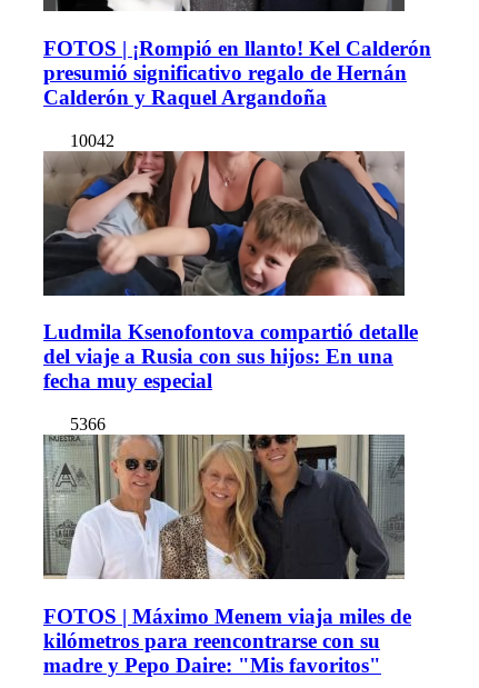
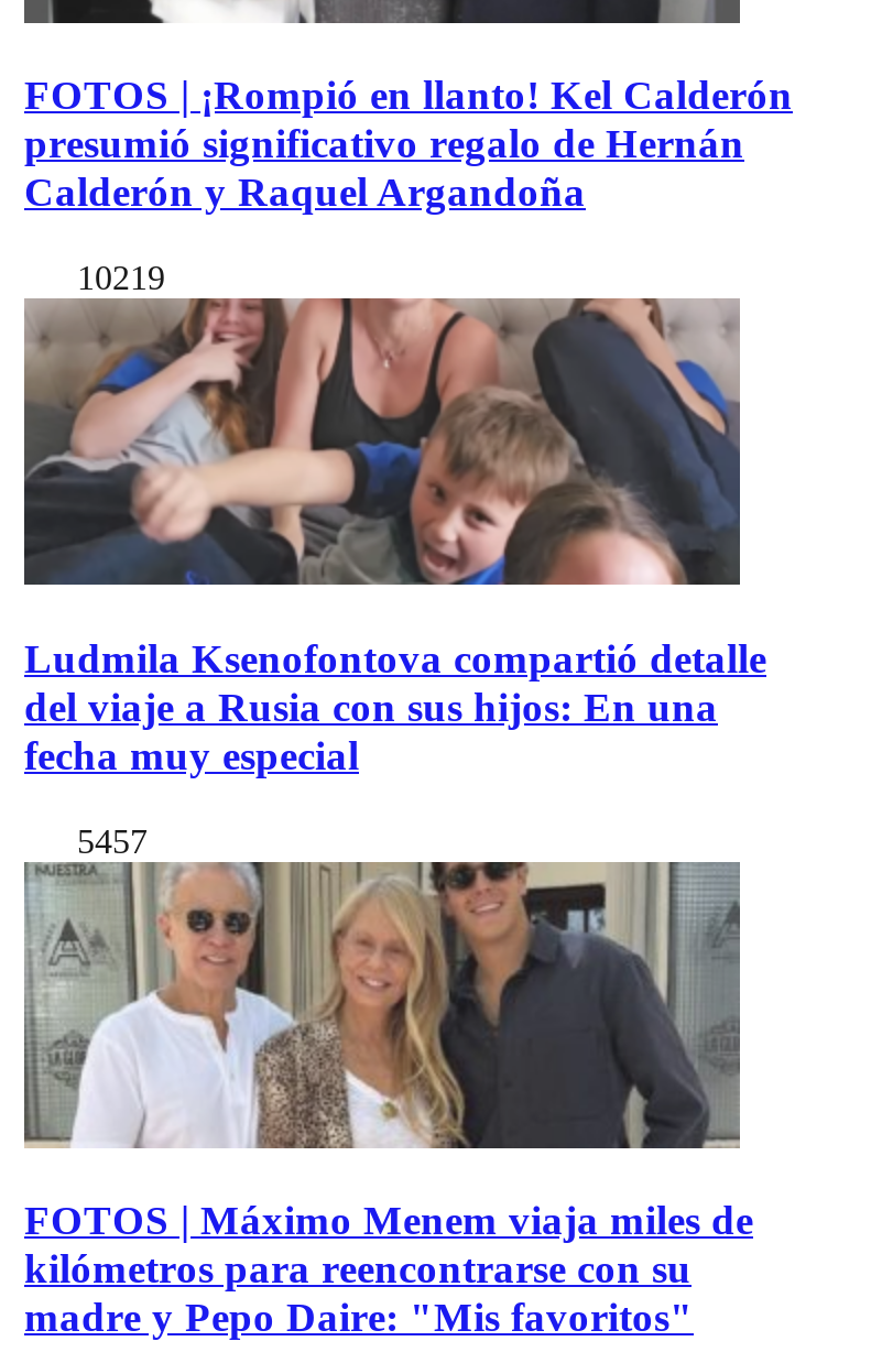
[66,131,114,150] 10042 -> [68,259,165,296] 10219
[66,415,106,433] 5366 -> [68,821,148,859] 5457

